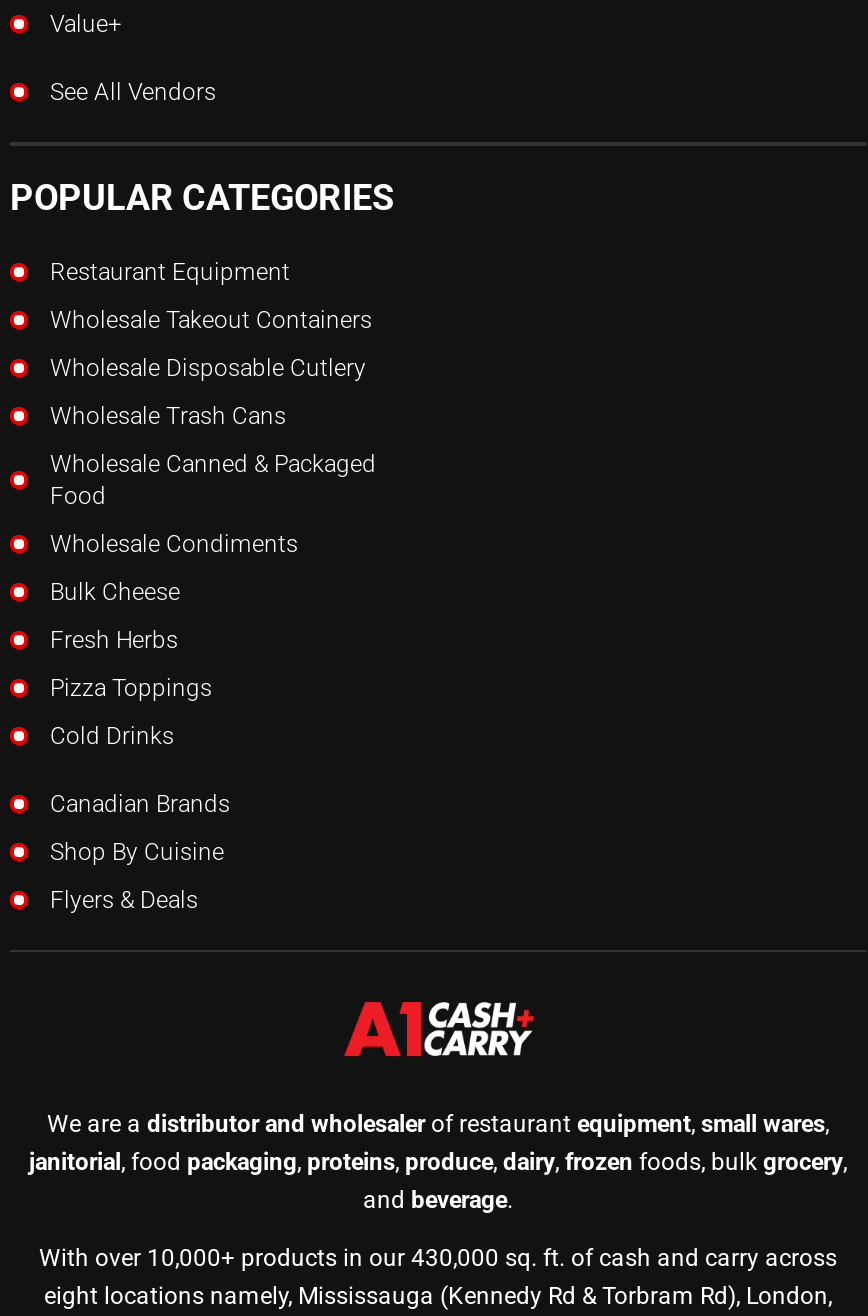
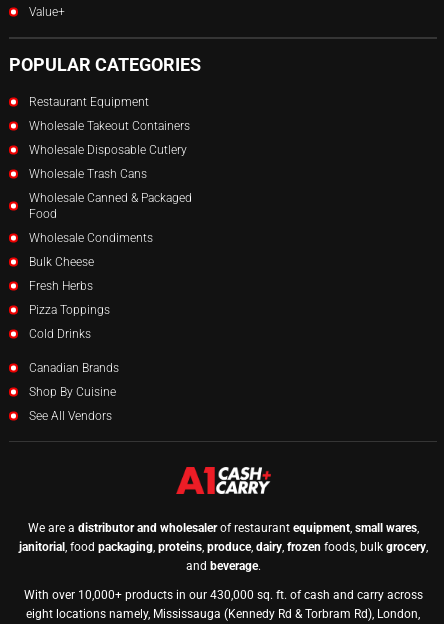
moved [50,77,216,105] -> [29,409,112,423]: See All Vendors
[50,885,198,913] Flyers & Deals -> none

